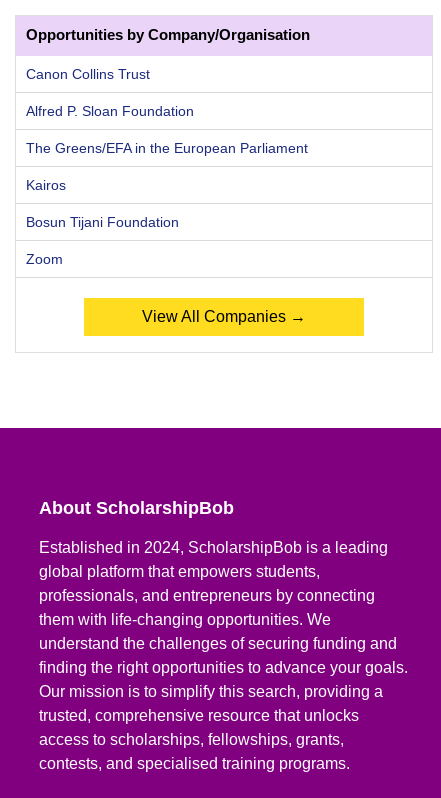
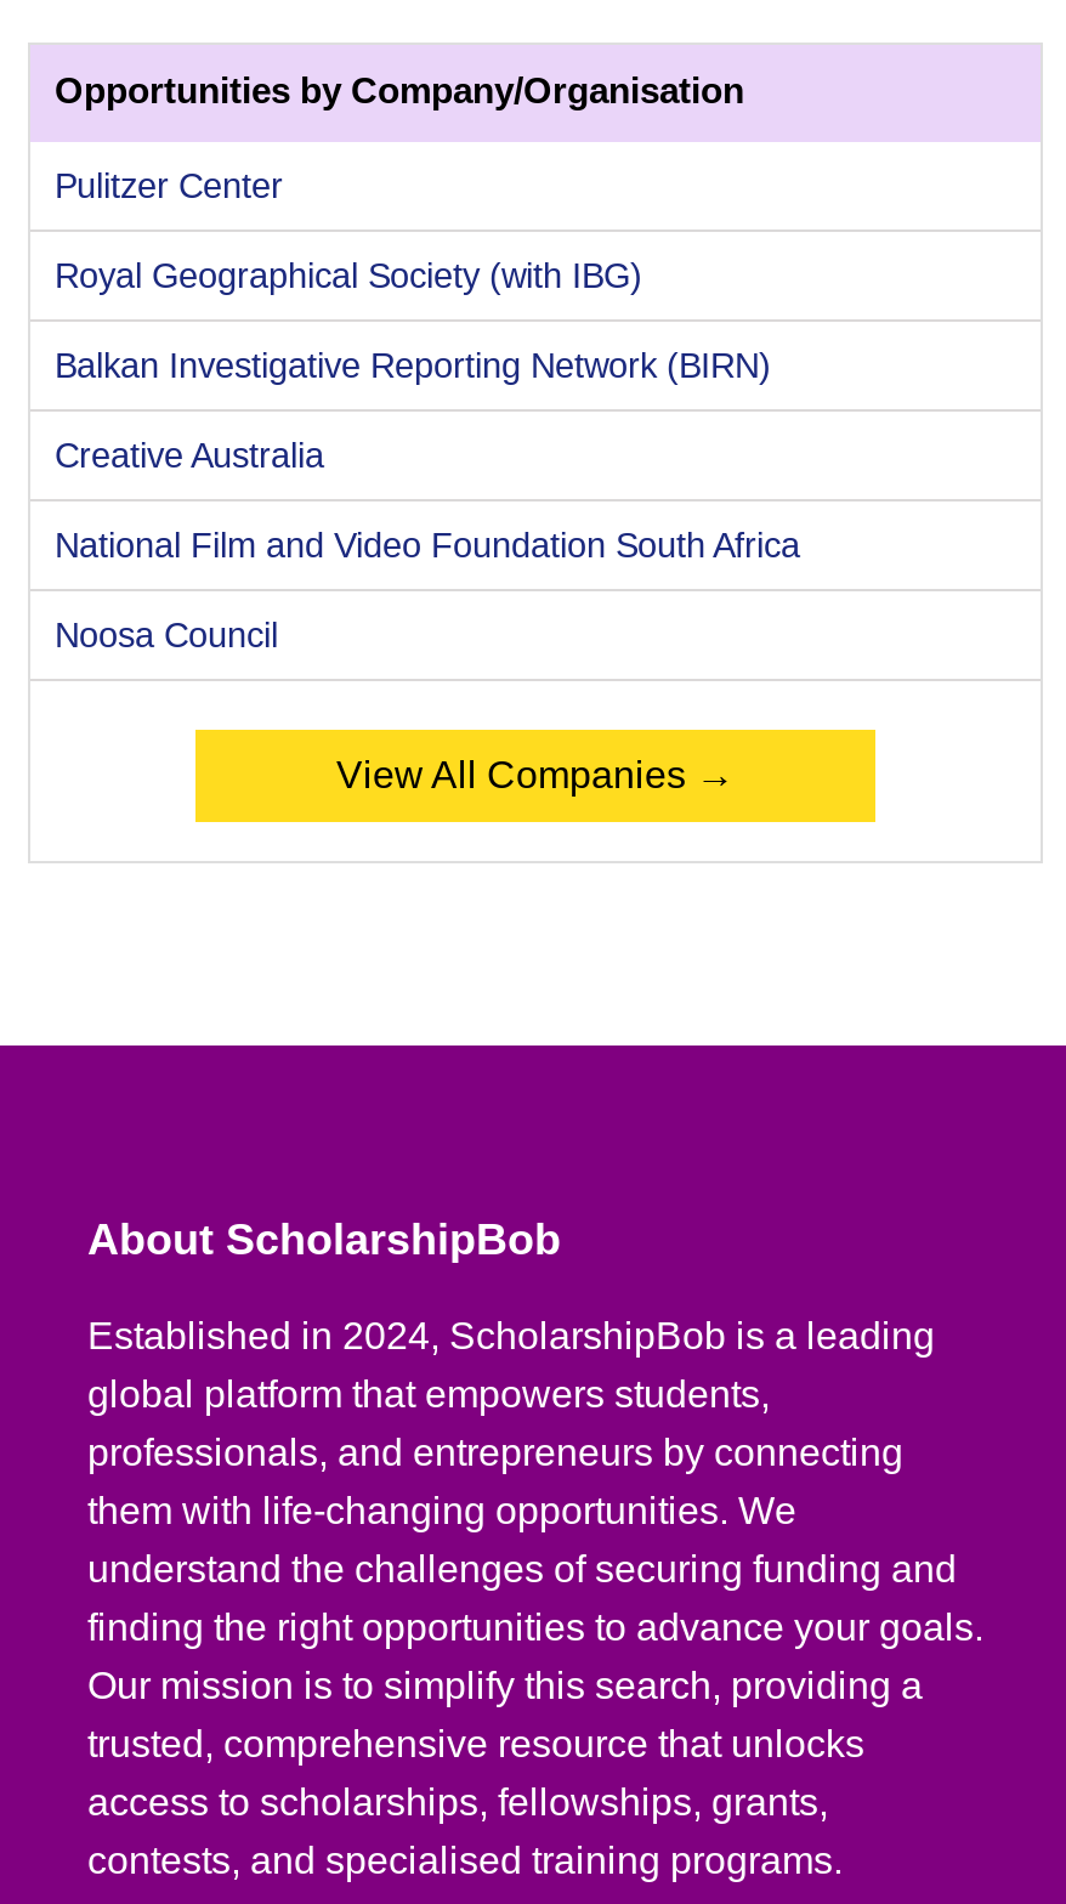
[26,66,150,82] Canon Collins Trust -> [55,165,283,204] Pulitzer Center
[26,103,194,119] Alfred P. Sloan Foundation -> [55,255,642,294] Royal Geographical Society (with IBG)
[26,140,308,156] The Greens/EFA in the European Parliament -> [55,345,771,384] Balkan Investigative Reporting Network (BIRN)
[26,177,66,193] Kairos -> [55,435,324,474] Creative Australia
[26,214,179,230] Bosun Tijani Foundation -> [55,525,800,564] National Film and Video Foundation South Africa
[26,251,63,267] Zoom -> [55,615,278,654] Noosa Council

